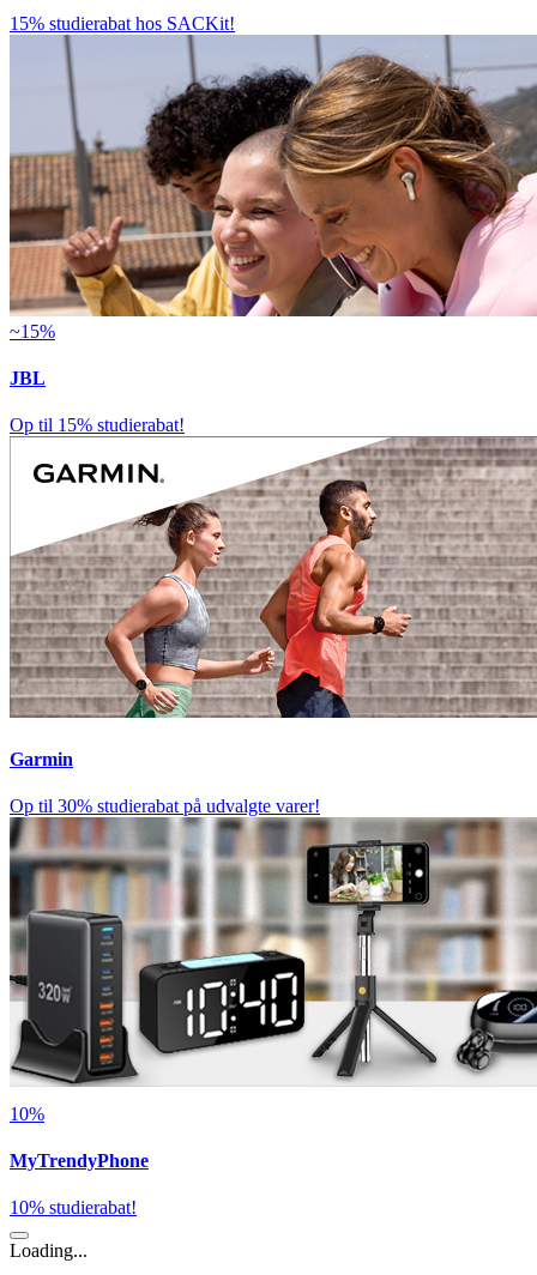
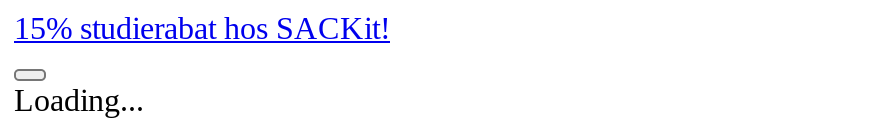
[8,34,533,435] [image] | ~15% | JBL | Op til 15% studierabat! -> none
[8,435,533,816] [image] | Garmin | Op til 30% studierabat på udvalgte varer! -> none
[8,816,533,1218] [image] | 10% | MyTrendyPhone | 10% studierabat! -> none

